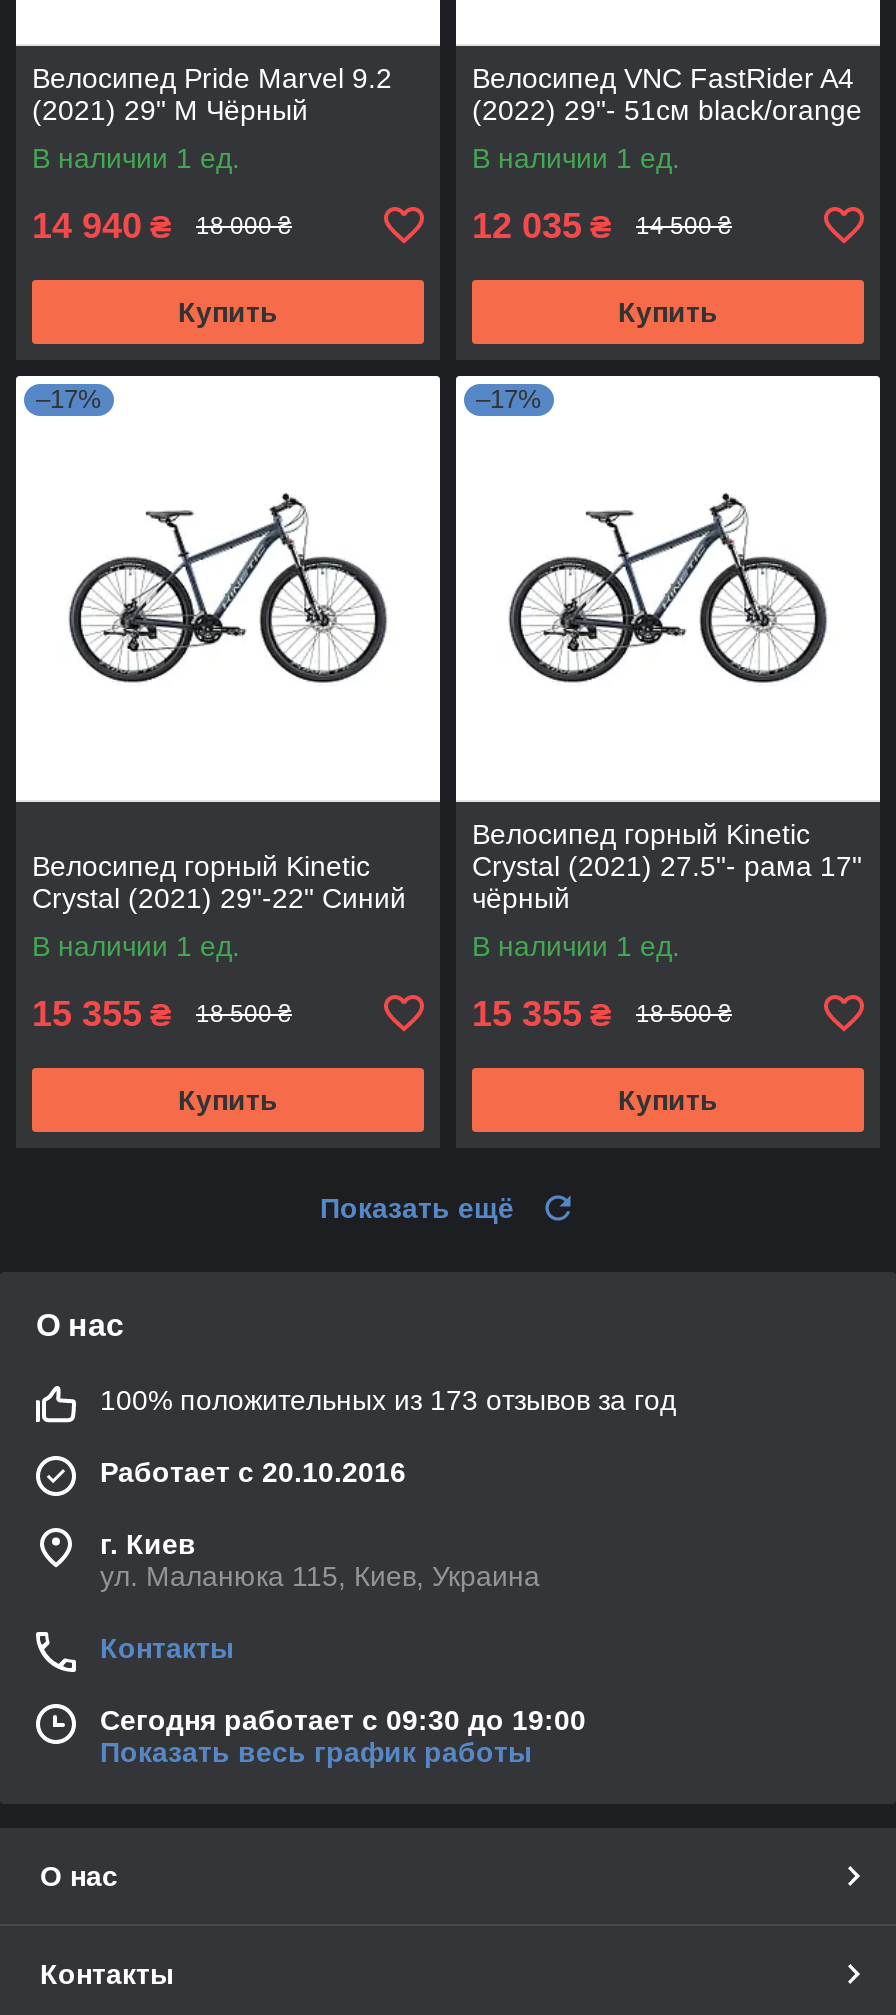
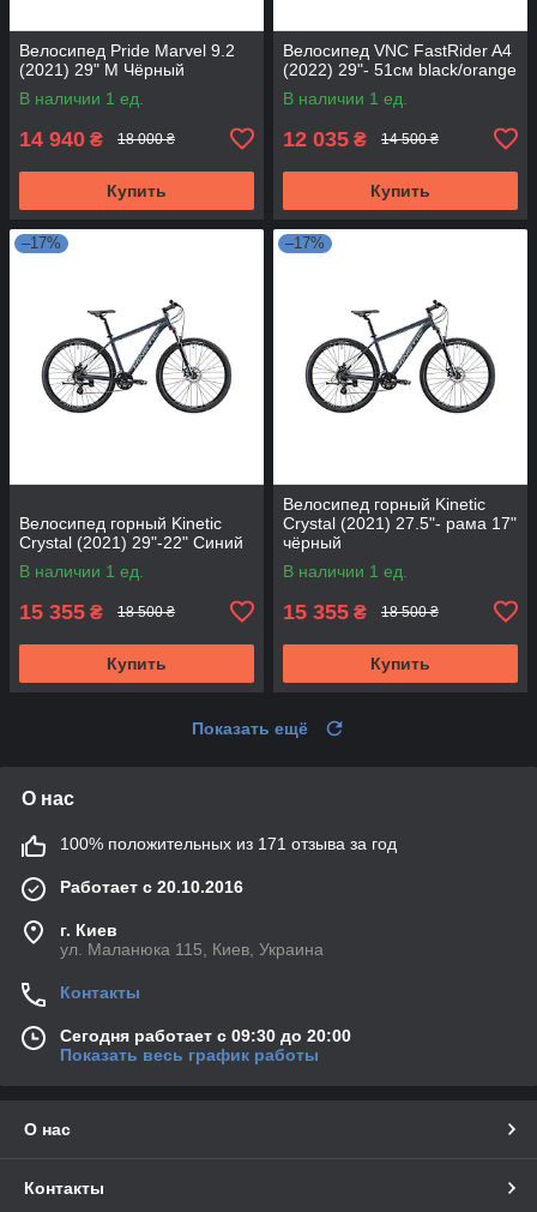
[100,1384,676,1416] 100% положительных из 173 отзывов за год -> [60,834,397,853] 100% положительных из 171 отзыва за год
[100,1704,586,1736] Сегодня работает с 09:30 до 19:00 -> [60,1026,351,1045] Сегодня работает с 09:30 до 20:00

